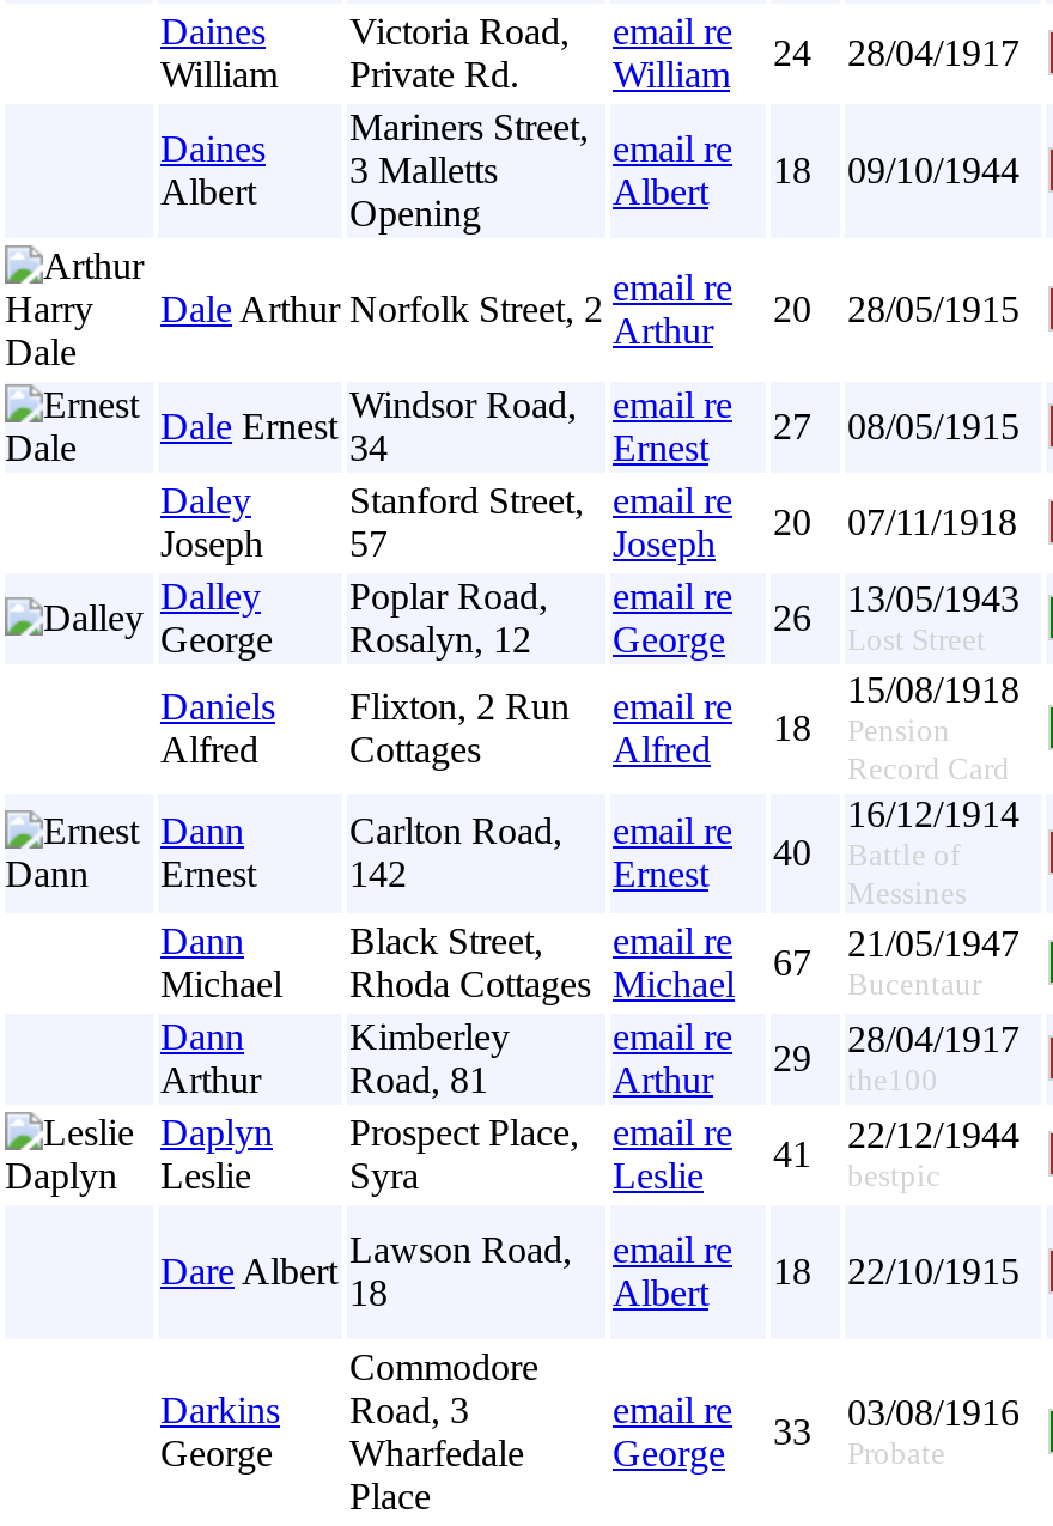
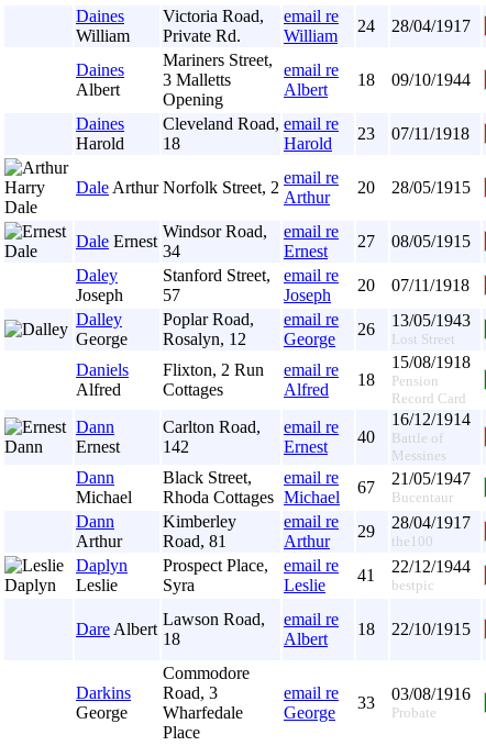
none -> [76,115,124,153] Daines | Harold
none -> [163,115,279,153] Cleveland Road, | 18
none -> [284,115,339,153] email re | Harold
none -> [357,124,470,143] 23 | 07/11/1918

